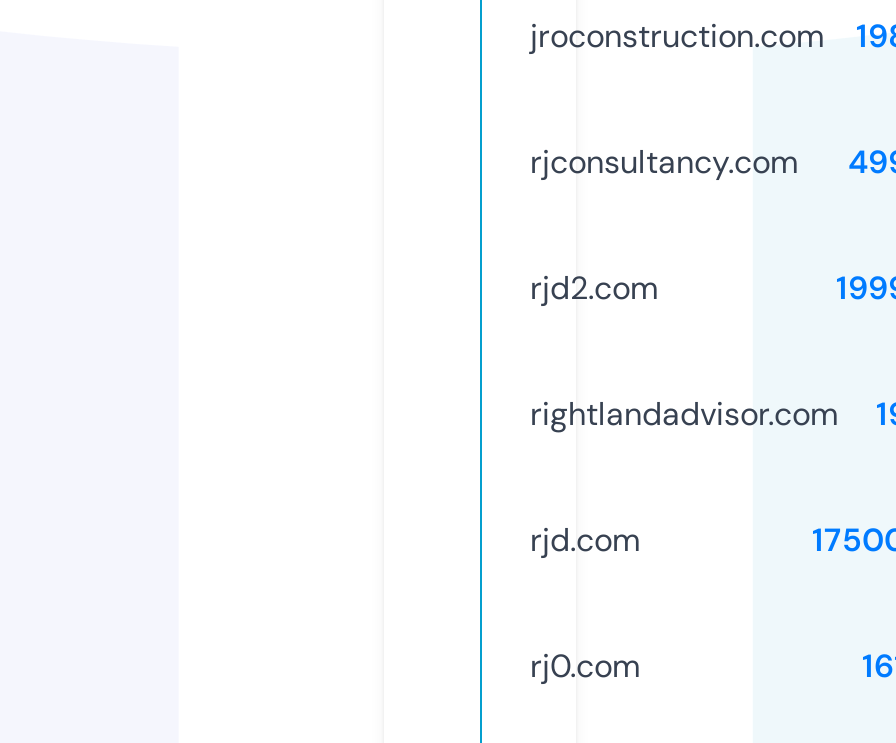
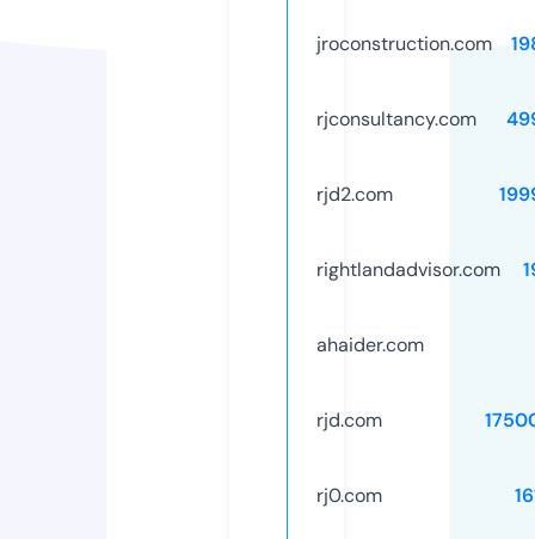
none -> [316,332,424,357] ahaider.com

